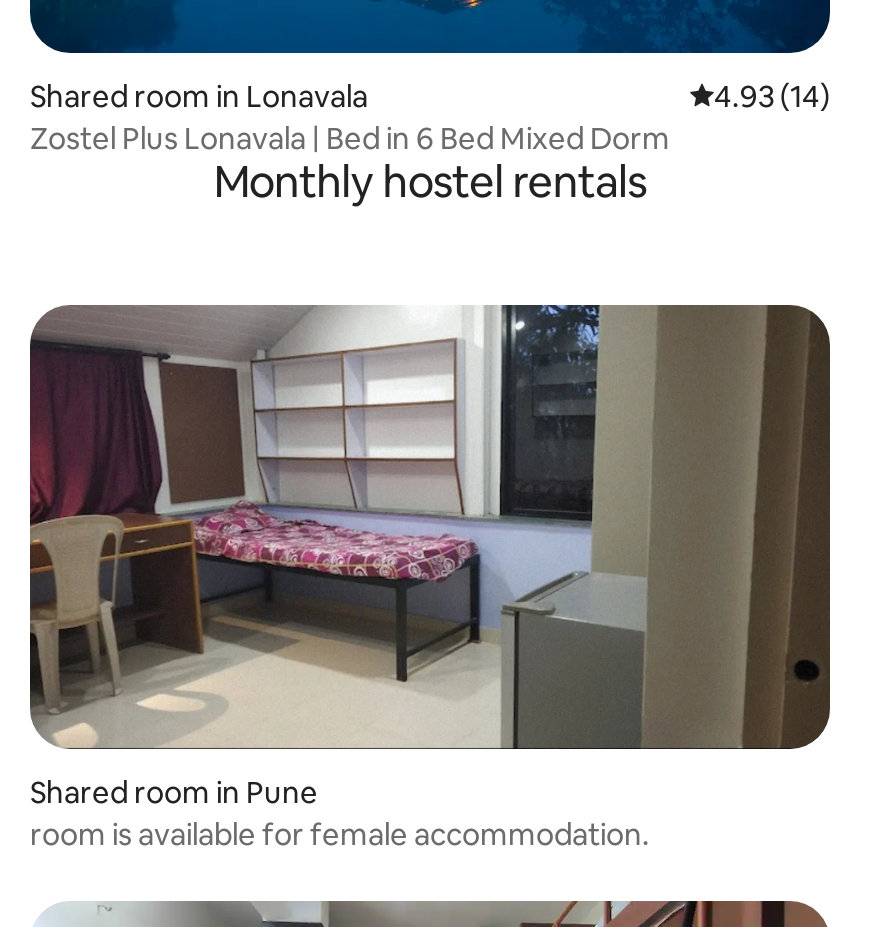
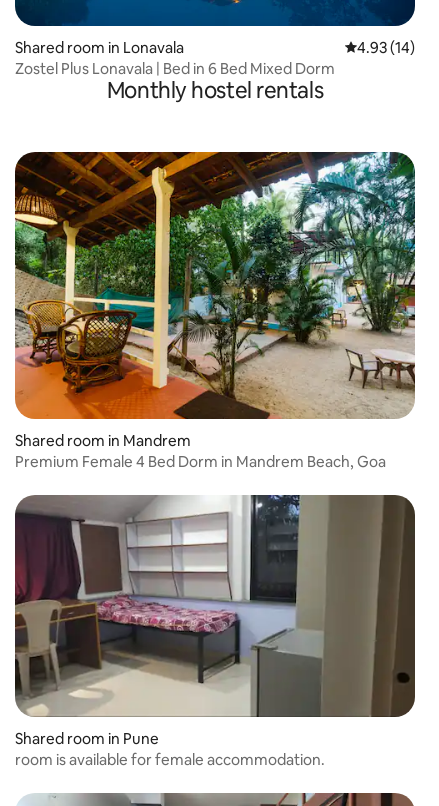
none -> [14,151,416,471] [image] | Shared room in Mandrem | Premium Female 4 Bed Dorm in Mandrem Beach, Goa

